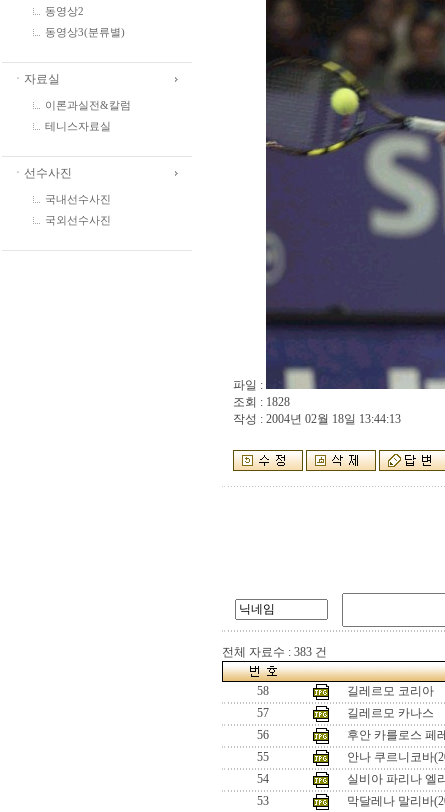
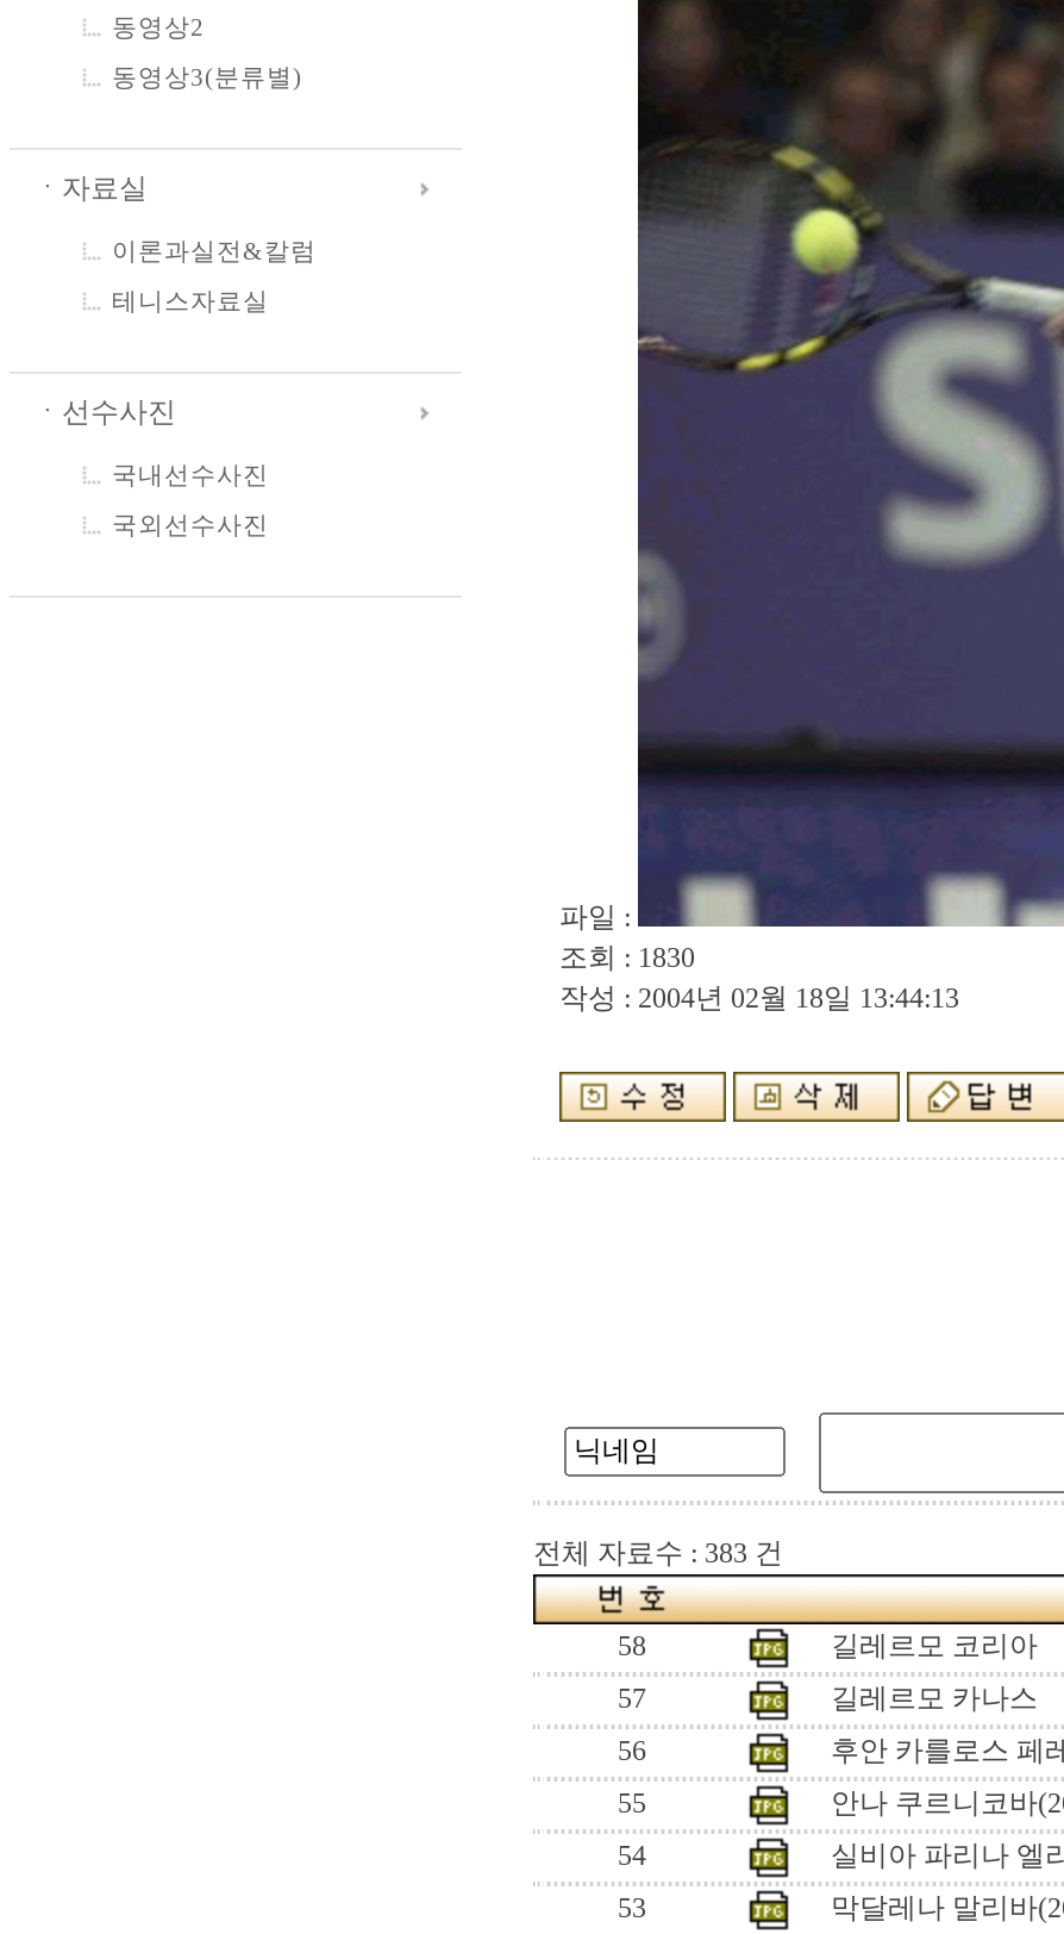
[233,395,290,409] 조회 : 1828 -> [559,941,695,974] 조회 : 1830

